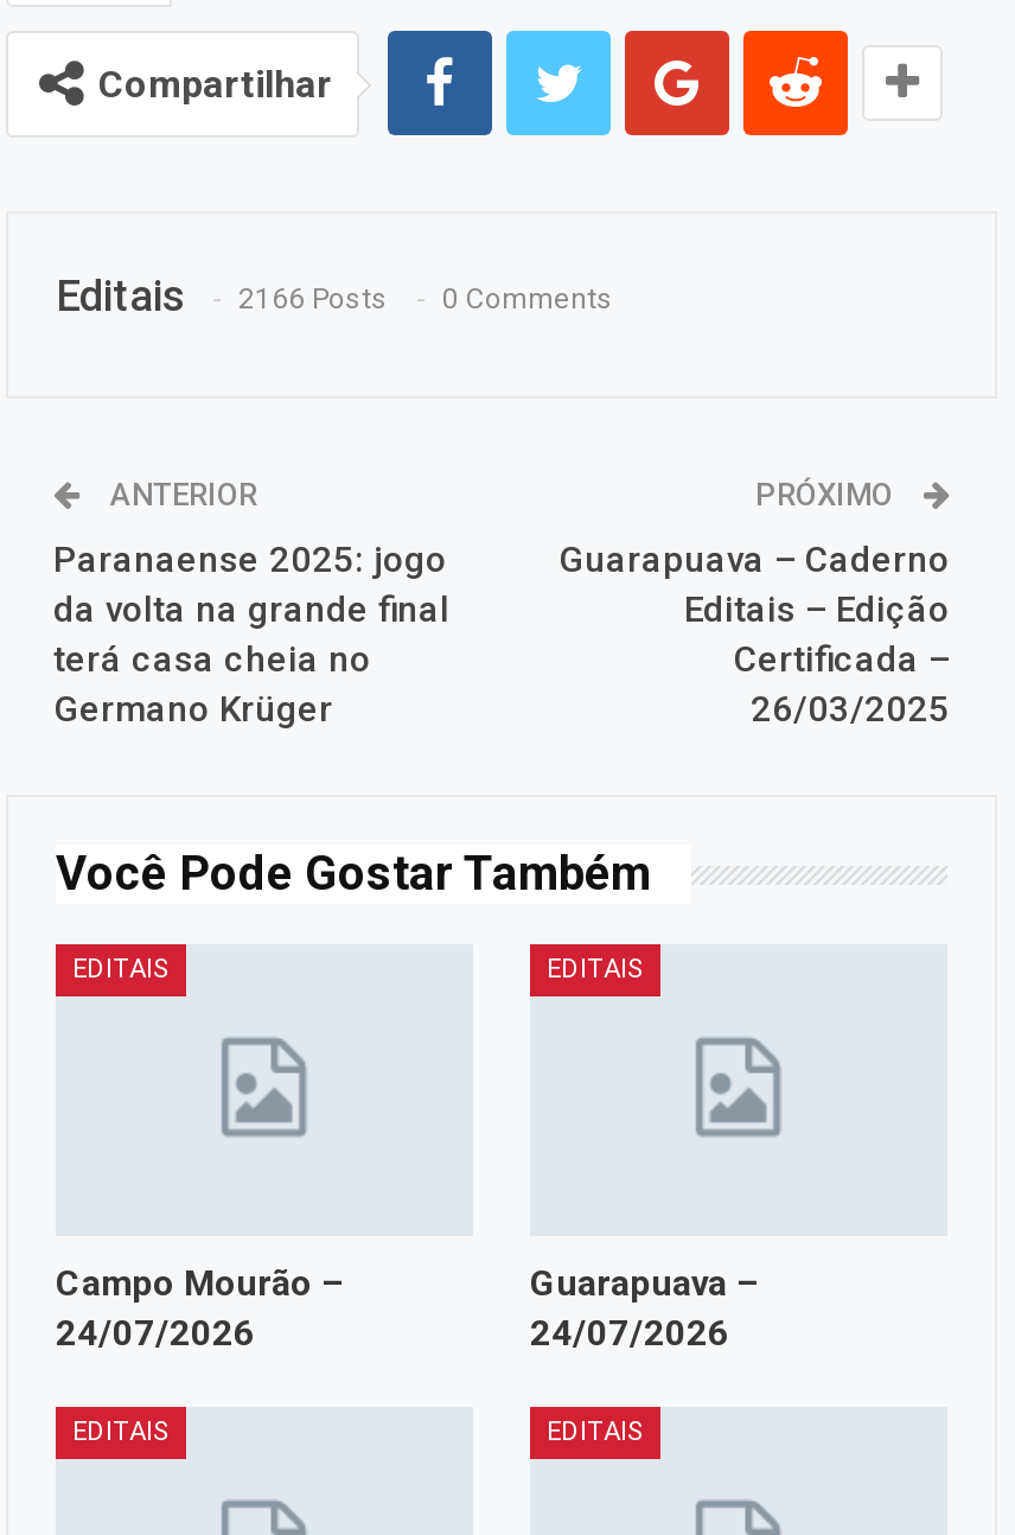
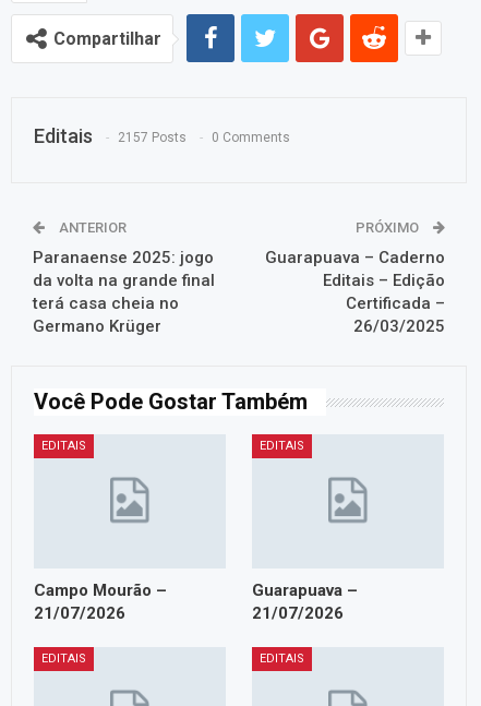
[56,271,613,321] Editais 2166 Posts 0 Comments -> [34,125,290,147] Editais 2157 Posts 0 Comments
[56,1312,255,1354] 24/07/2026 -> [34,603,125,623] 21/07/2026
[530,1312,729,1354] 24/07/2026 -> [252,603,344,623] 21/07/2026

